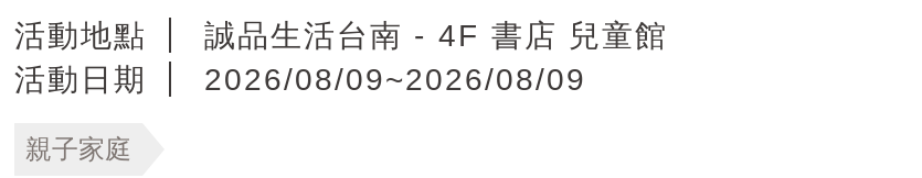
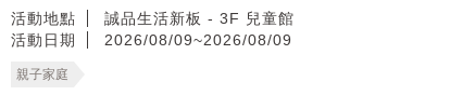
[204,17,668,53] 誠品生活台南 - 4F 書店 兒童館 -> [104,10,295,27] 誠品生活新板 - 3F 兒童館

